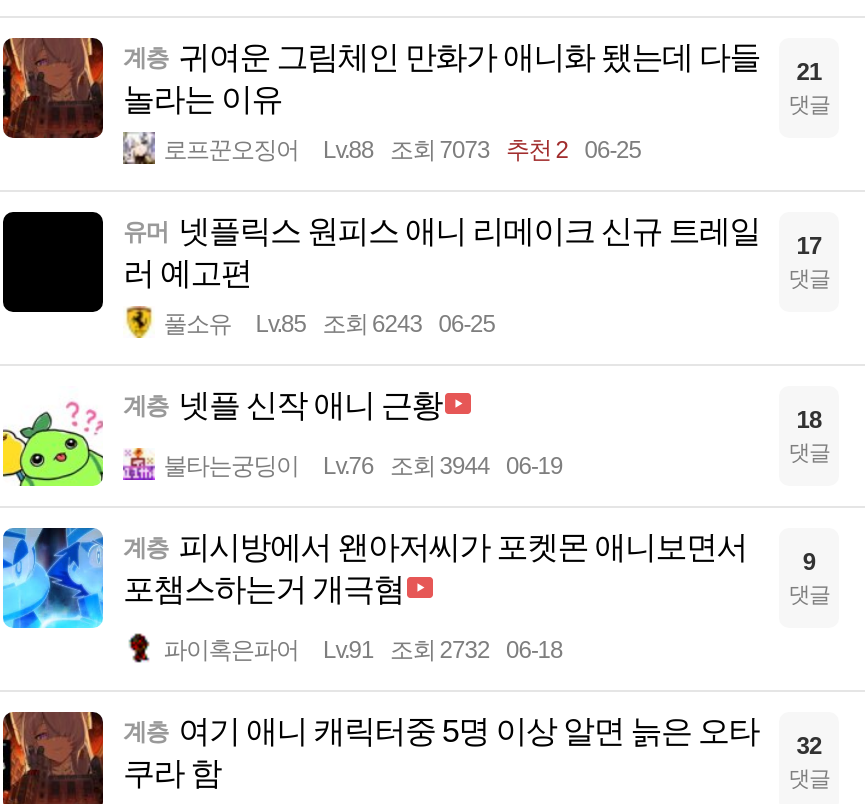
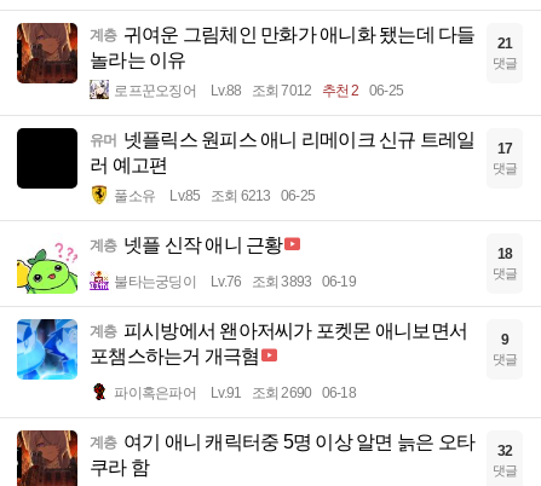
[163,135,641,163] 로프꾼오징어 Lv.88 조회 7073 추천 2 06-25 -> [114,82,403,99] 로프꾼오징어 Lv.88 조회 7012 추천 2 06-25
[163,309,495,337] 풀소유 Lv.85 조회 6243 06-25 -> [114,187,315,204] 풀소유 Lv.85 조회 6213 06-25
[163,451,563,479] 불타는궁딩이 Lv.76 조회 3944 06-19 -> [114,273,356,290] 불타는궁딩이 Lv.76 조회 3893 06-19
[163,635,563,663] 파이혹은파어 Lv.91 조회 2732 06-18 -> [114,384,356,401] 파이혹은파어 Lv.91 조회 2690 06-18

